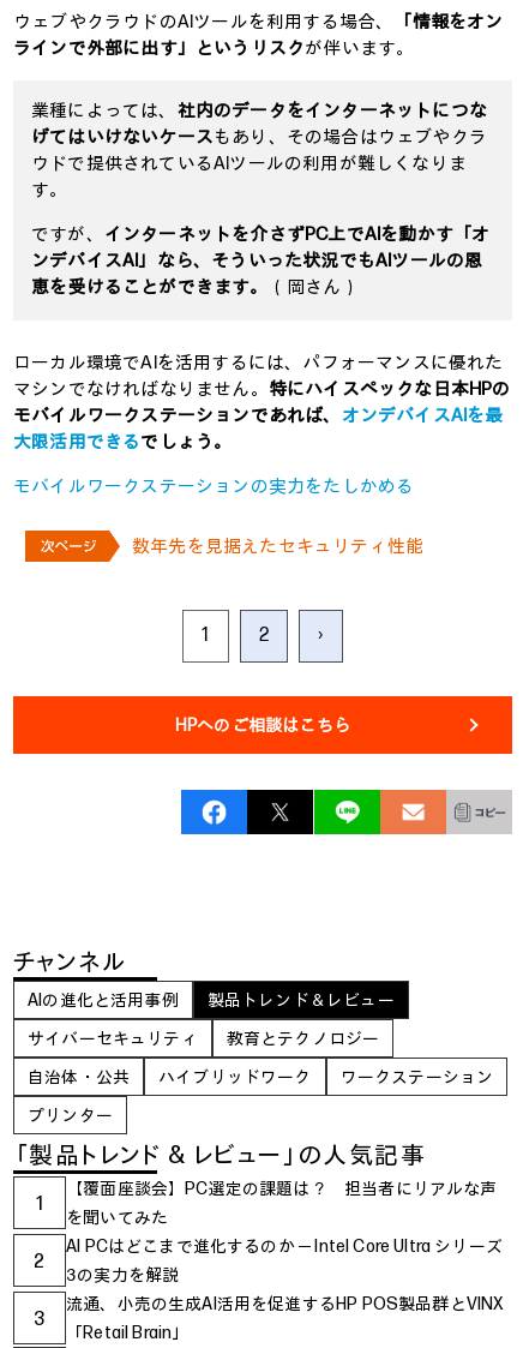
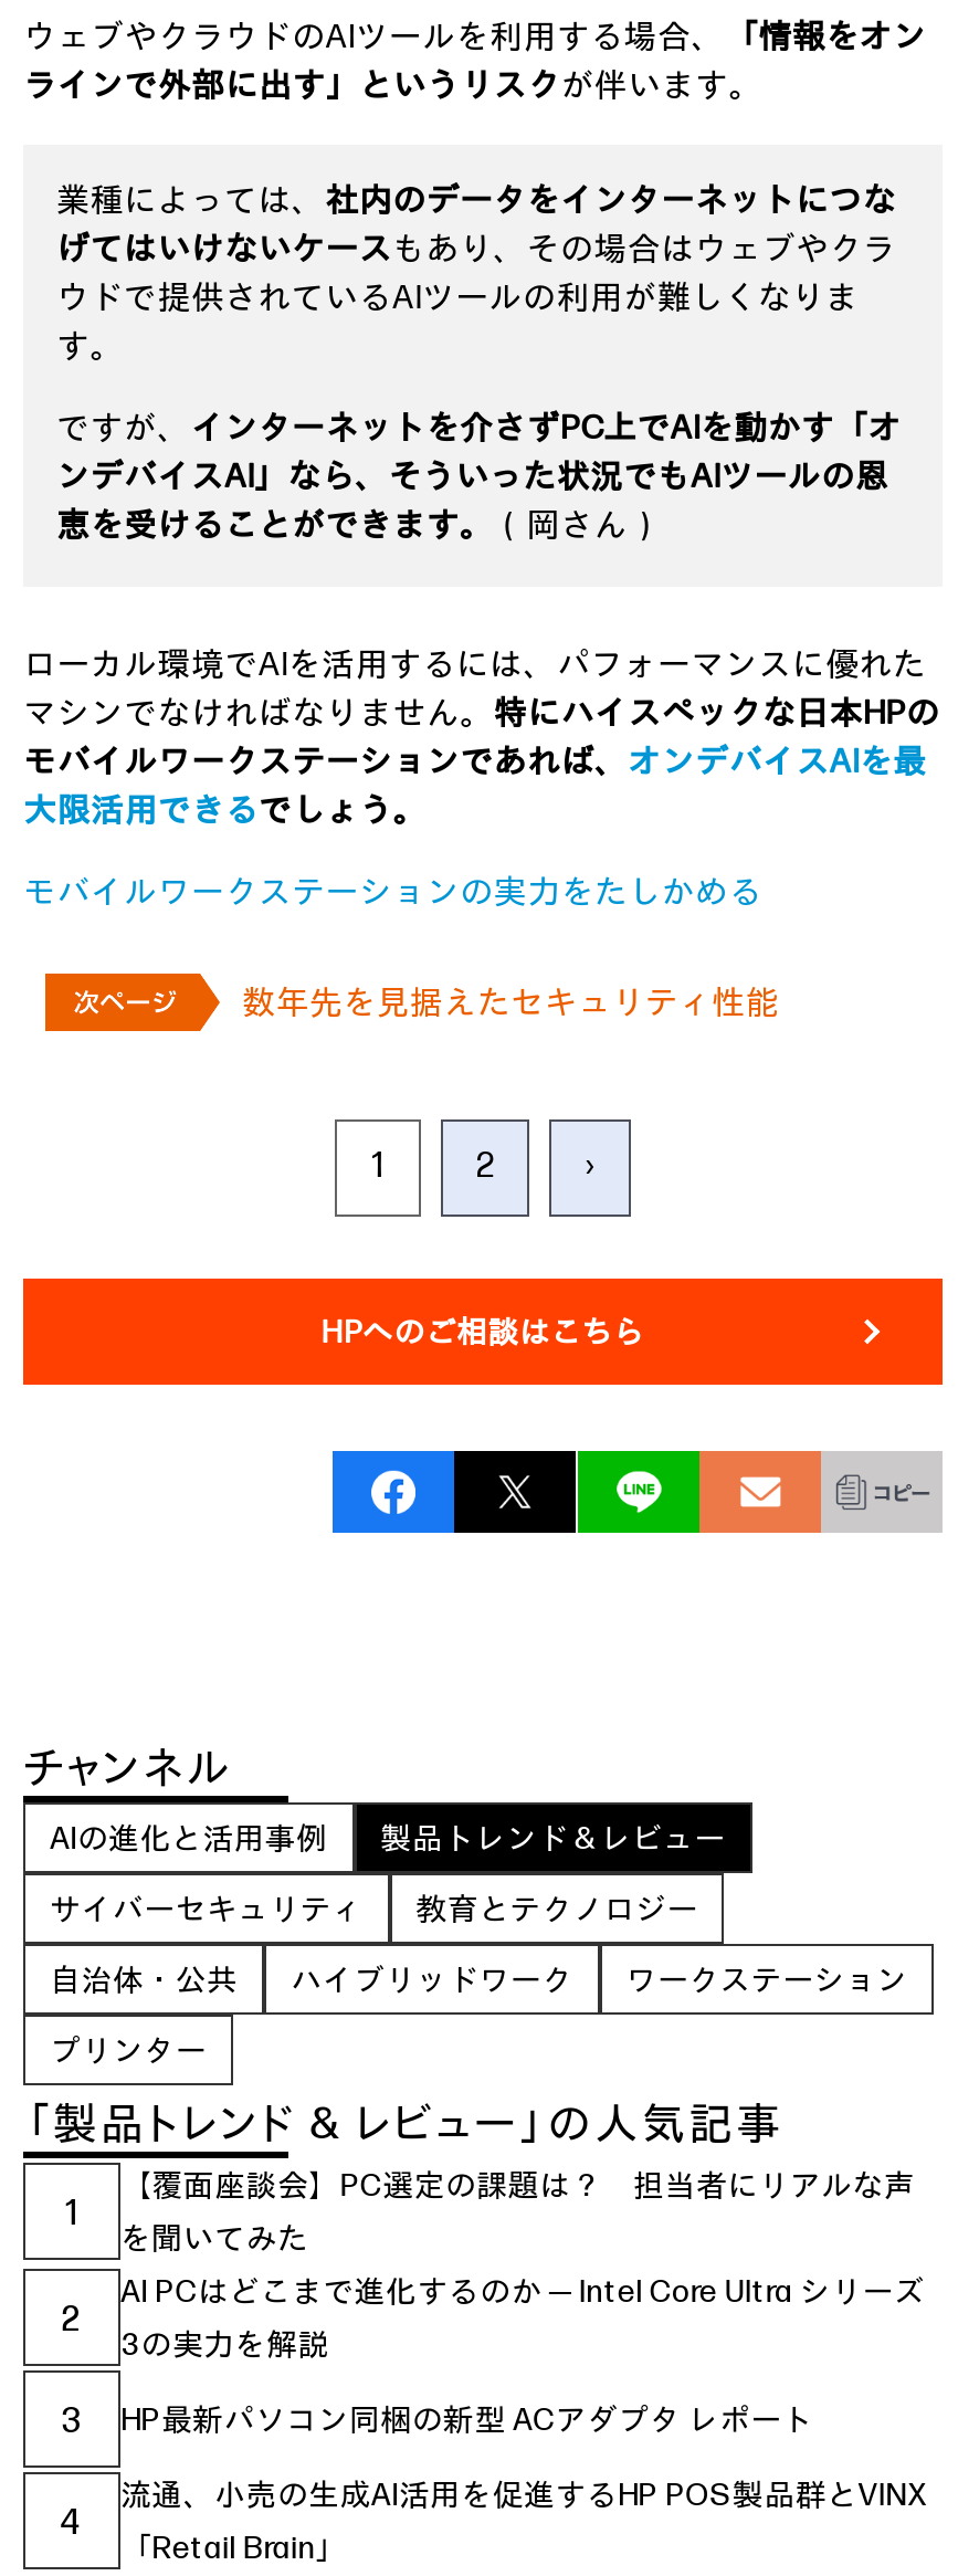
none -> [61,2399,813,2543] HP最新パソコン同梱の新型 ACアダプタ レポート | 4

